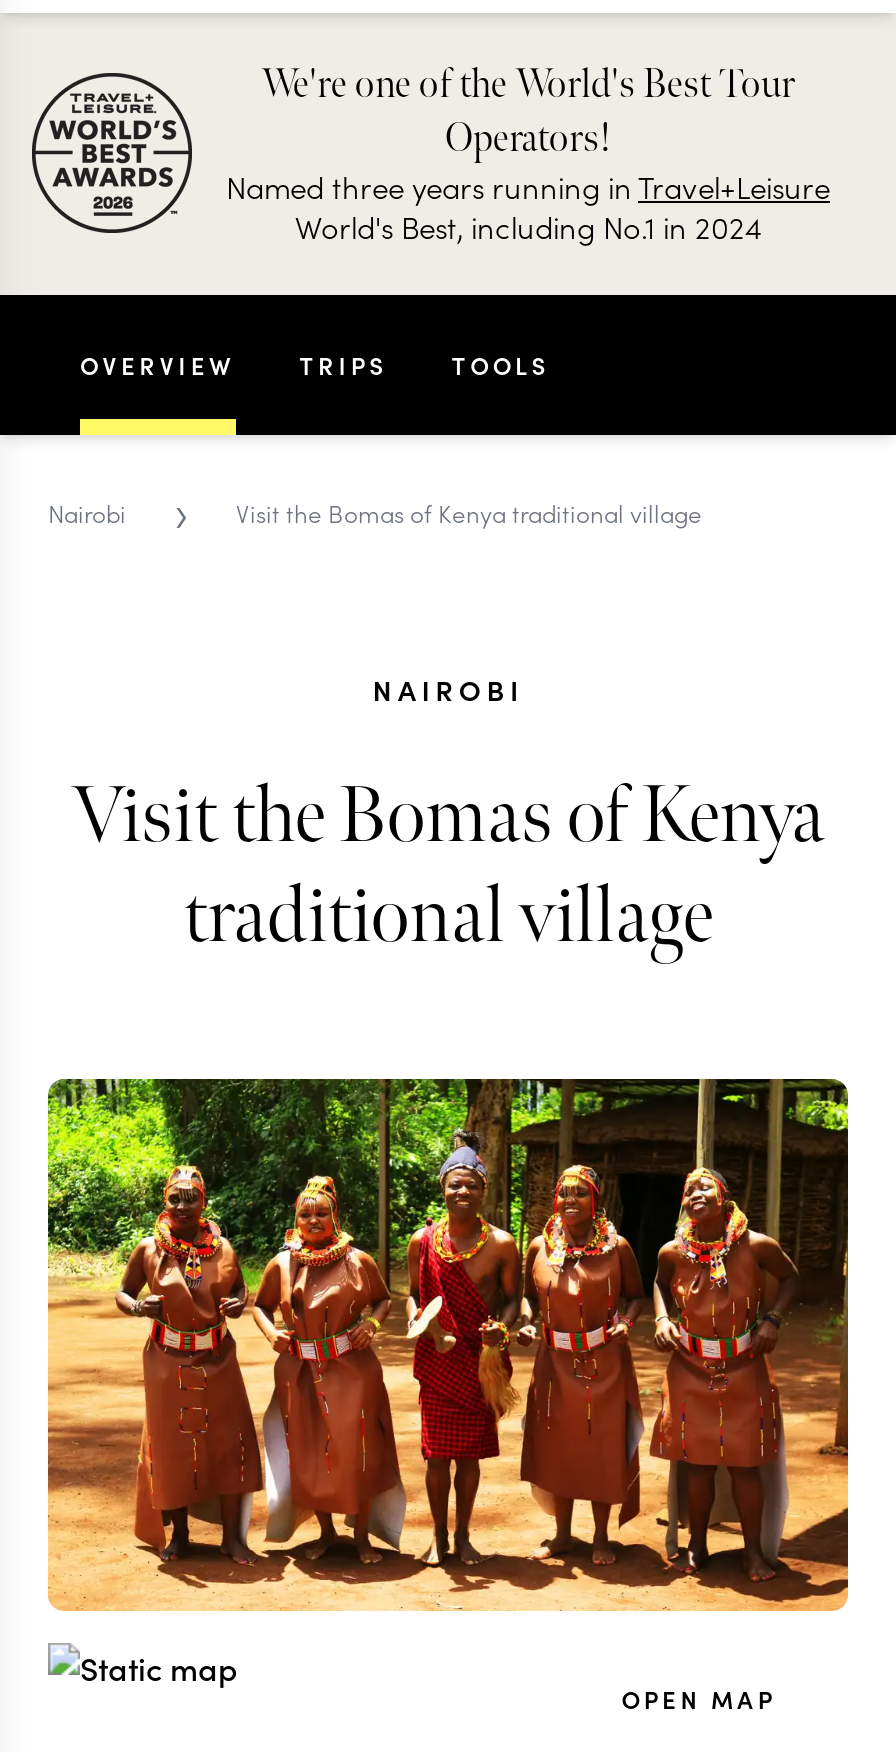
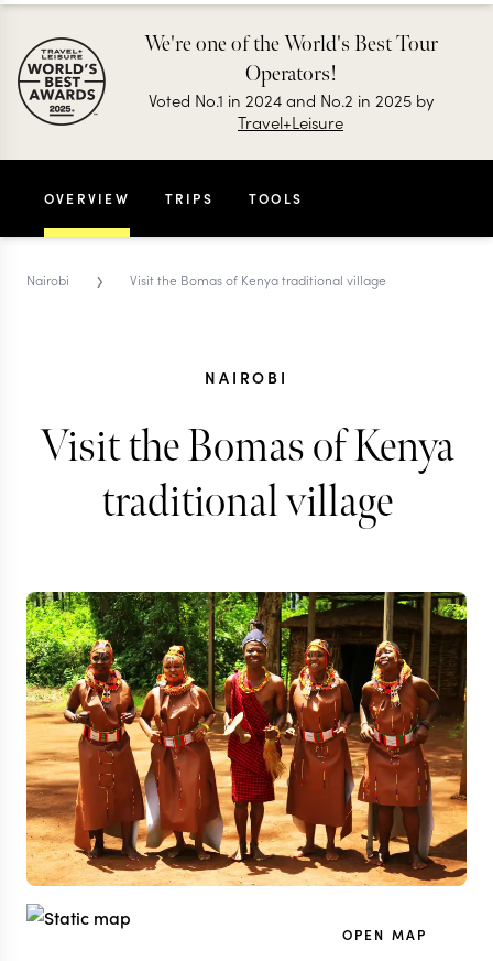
[226,165,830,247] Named three years running in Travel+Leisure | World's Best, including No.1 in 2024 -> [148,88,433,133] Voted No.1 in 2024 and No.2 in 2025 by | Travel+Leisure

